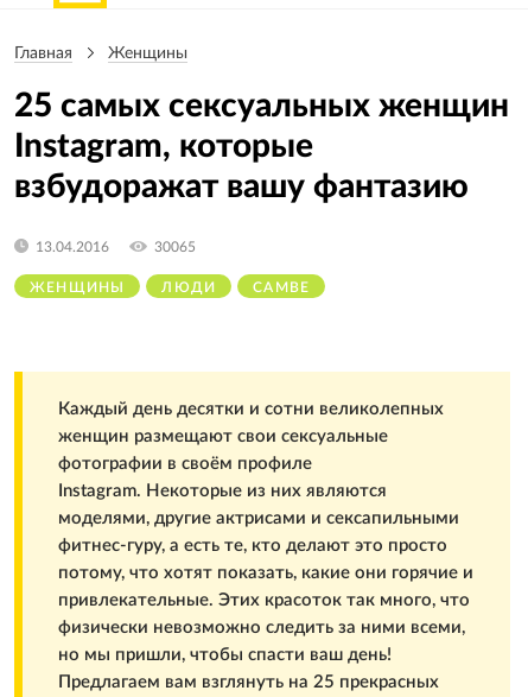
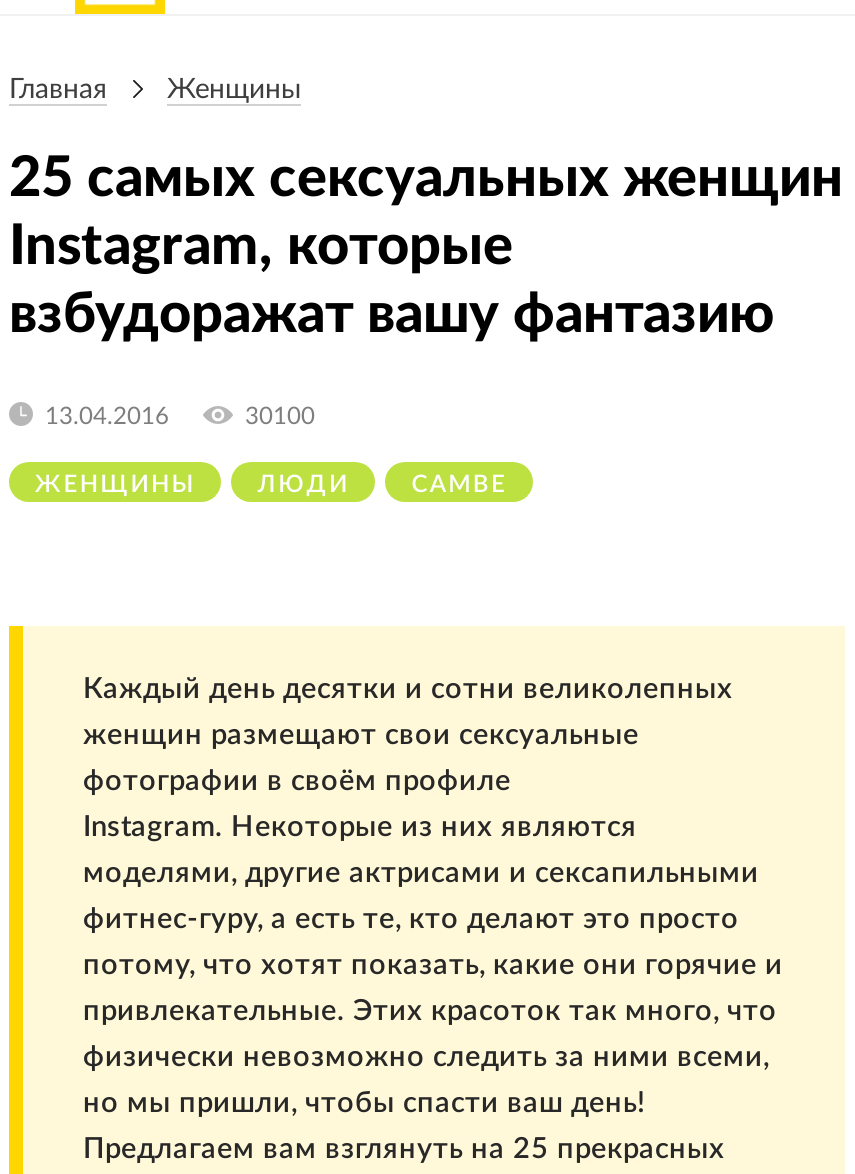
[154,239,196,254] 30065 -> [245,403,315,427] 30100

